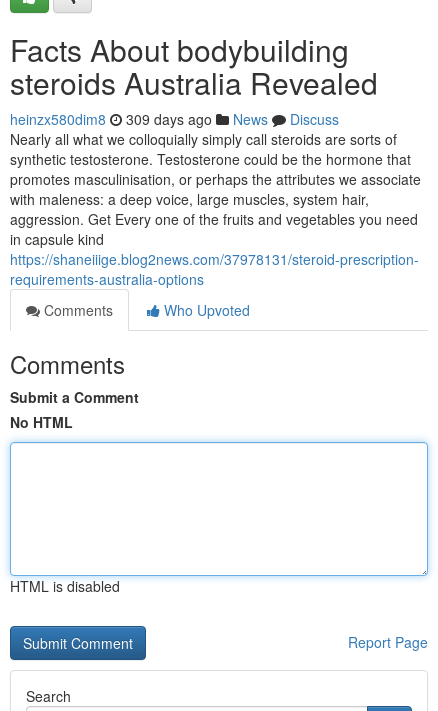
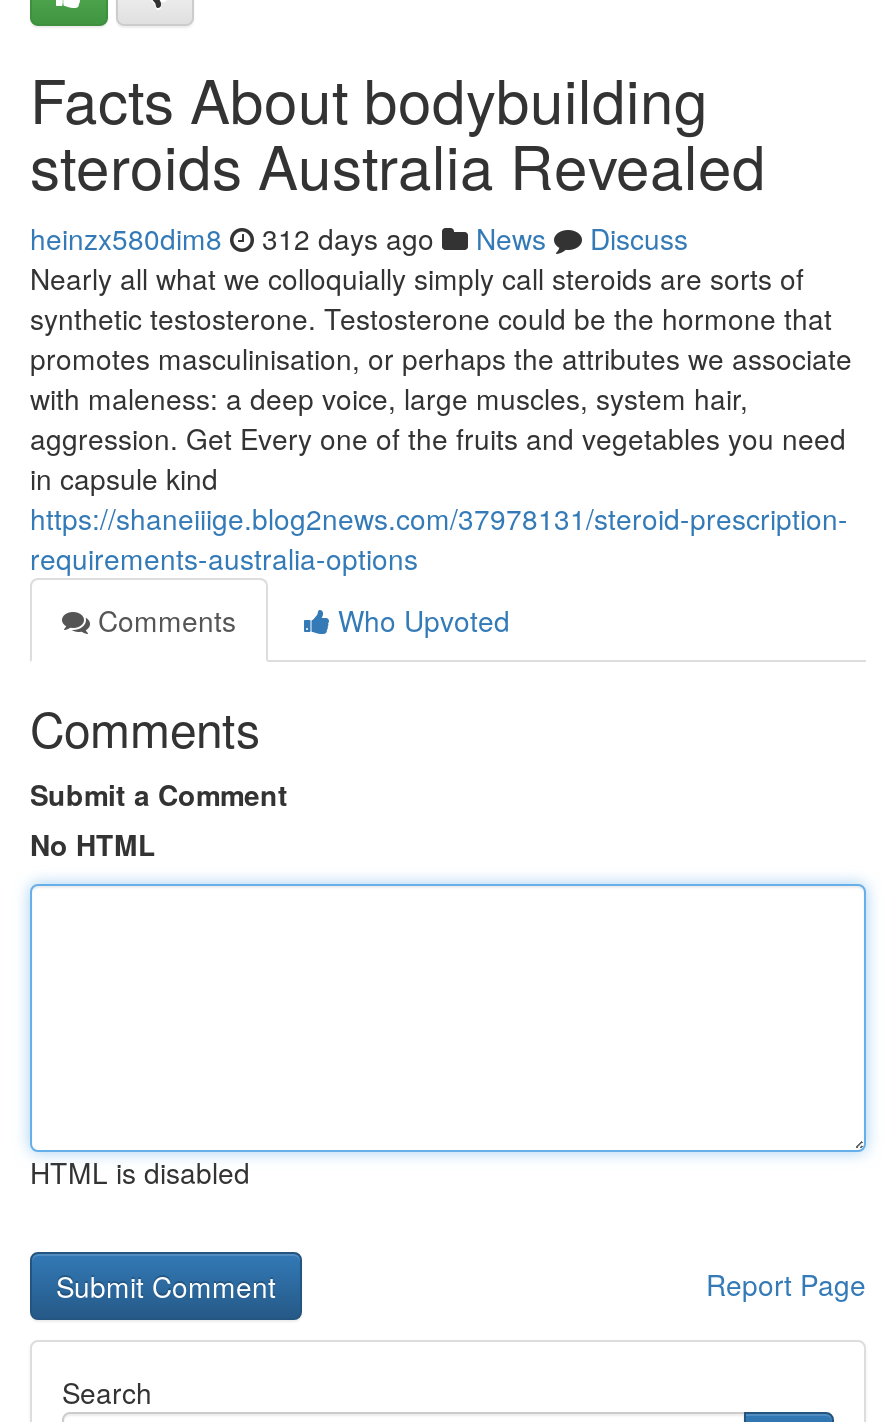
[10,109,339,129] heinzx580dim8 309 days ago News Discuss -> [30,218,688,258] heinzx580dim8 312 days ago News Discuss

